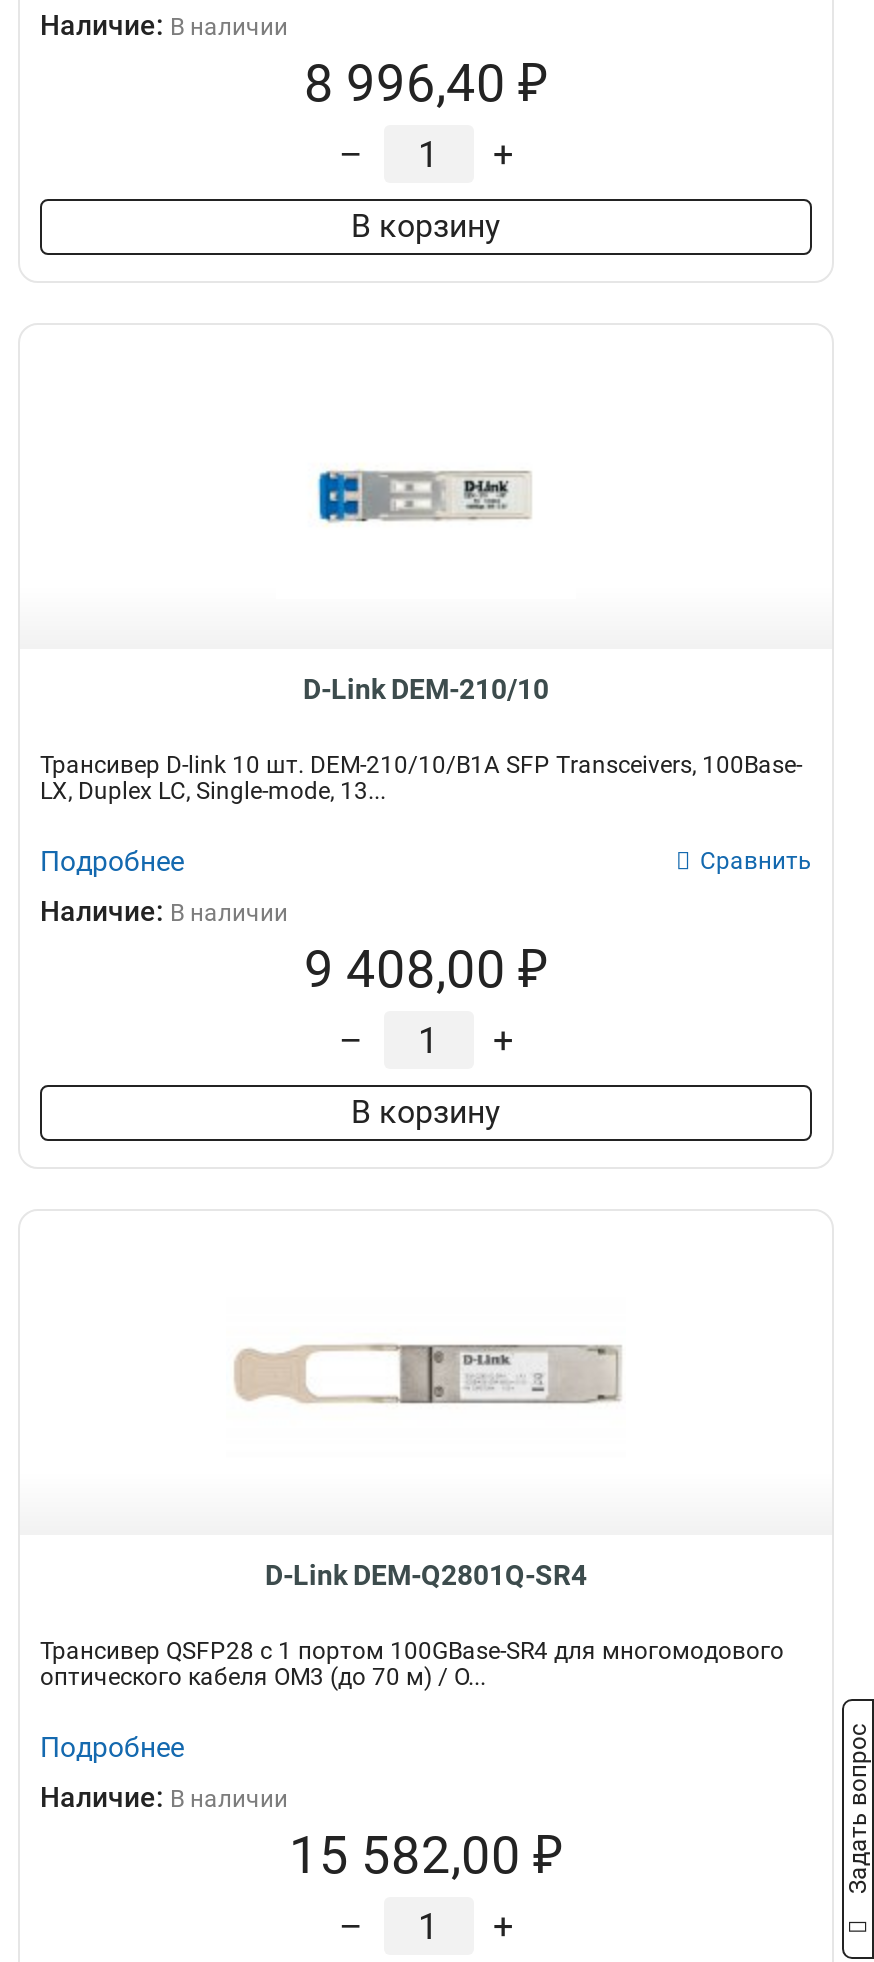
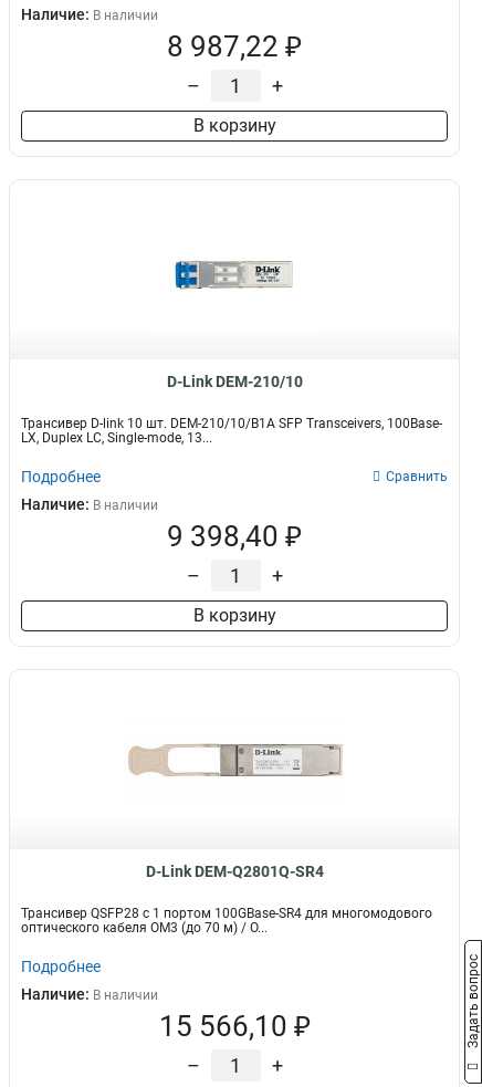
[304,53,548,113] 8 996,40 ₽ -> [167,30,302,63] 8 987,22 ₽
[304,939,548,999] 9 408,00 ₽ -> [167,520,302,553] 9 398,40 ₽
[289,1825,563,1885] 15 582,00 ₽ -> [159,1010,310,1043] 15 566,10 ₽

